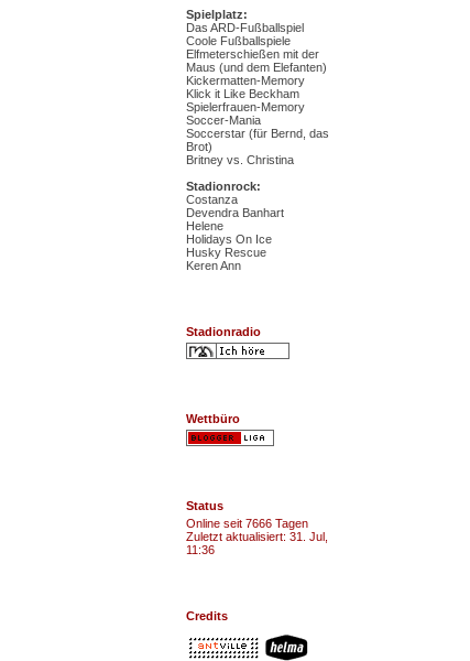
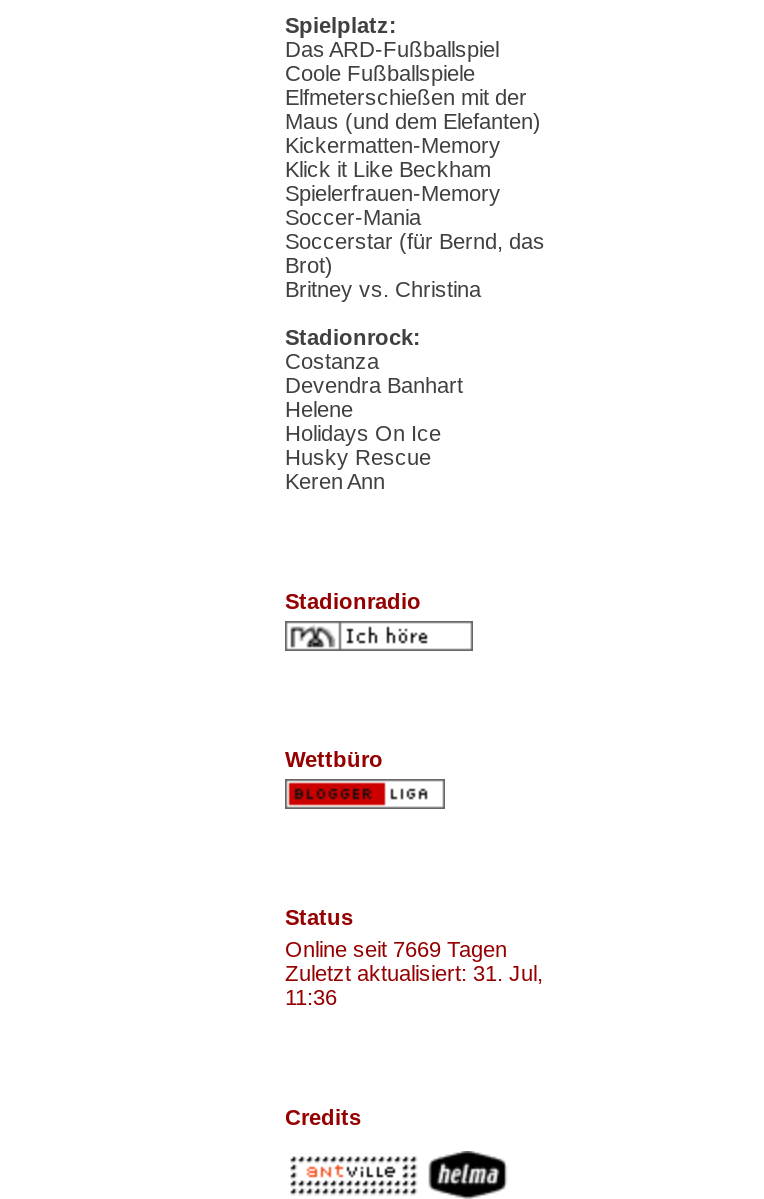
[186,517,308,530] Online seit 7666 Tagen -> [285,937,507,961] Online seit 7669 Tagen

